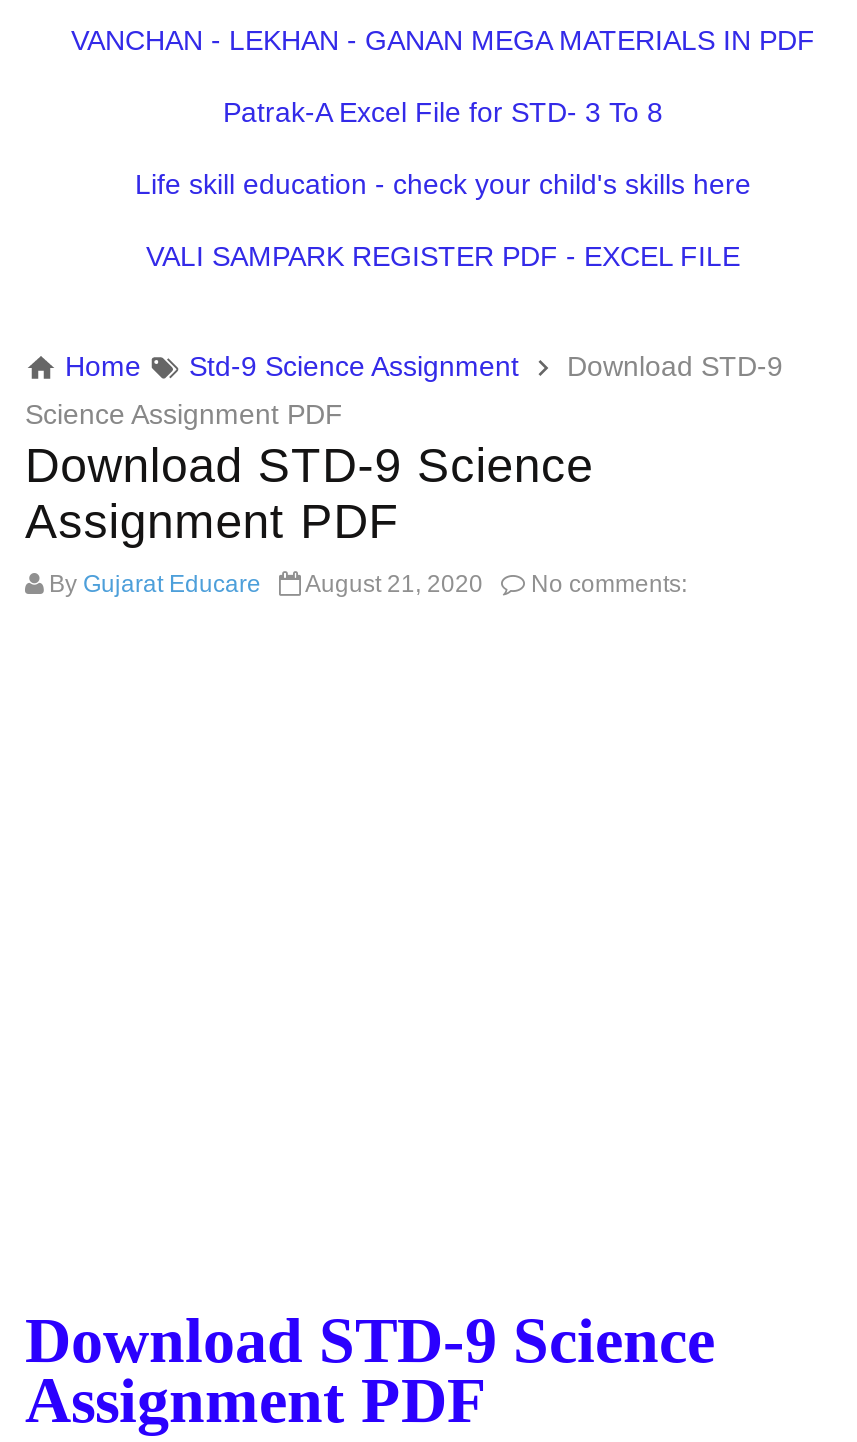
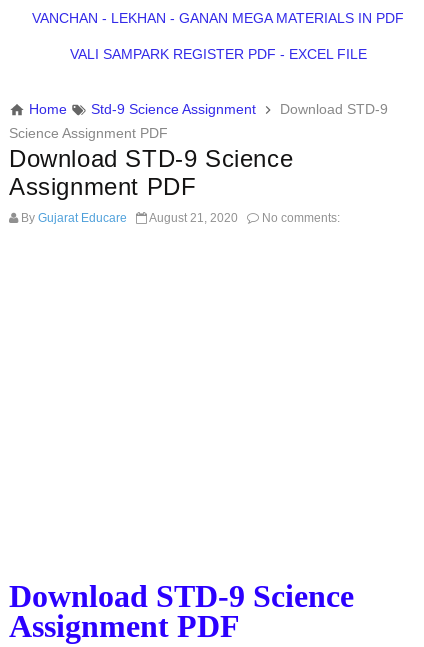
[135,96,751,200] Patrak-A Excel File for STD- 3 To 8 | Life skill education - check your child's skills here -> none

